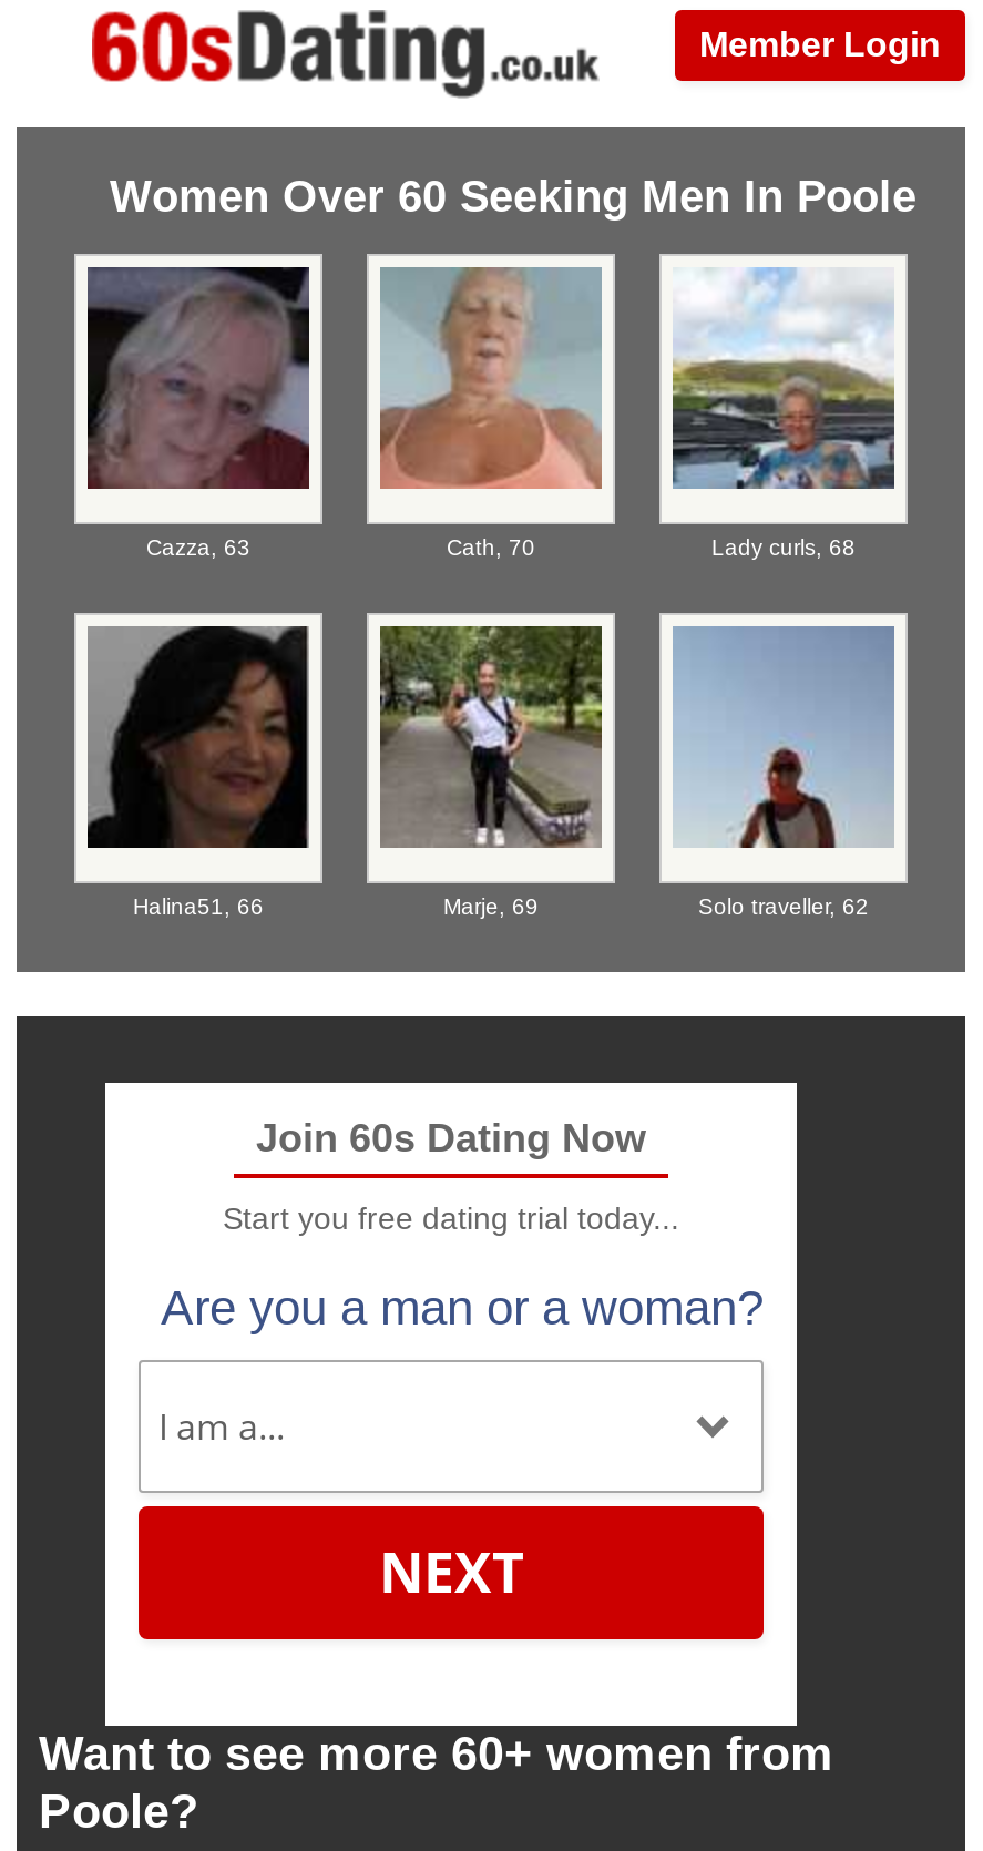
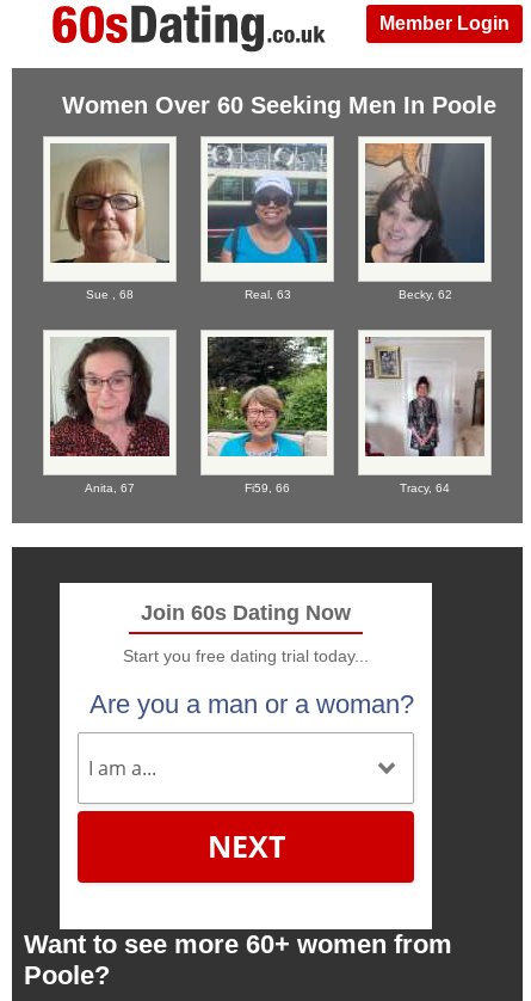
[88,267,309,491] [image] -> [50,145,169,263] [image]
[146,267,894,559] [image] | Cazza, 63 | Cath, 70 | Lady curls, 68 -> [86,142,486,301] [image] | Sue , 68 | Real, 63 | Becky, 62
[378,267,604,491] [image] -> [206,145,328,264] [image]
[85,624,869,918] [image] | Halina51, 66 | Marje, 69 | Solo traveller, 62 -> [49,337,450,494] [image] | Anita, 67 | Fi59, 66 | Tracy, 64
[380,624,602,850] [image] -> [208,336,327,457] [image]
[673,626,894,850] [image] -> [364,337,486,457] [image]

